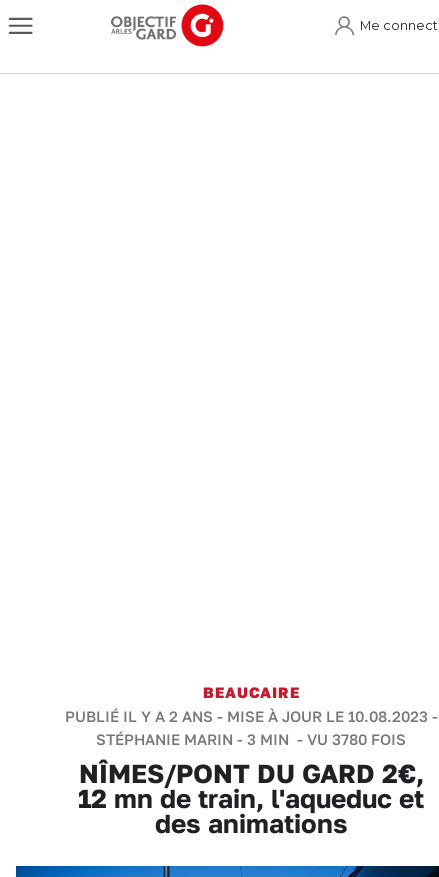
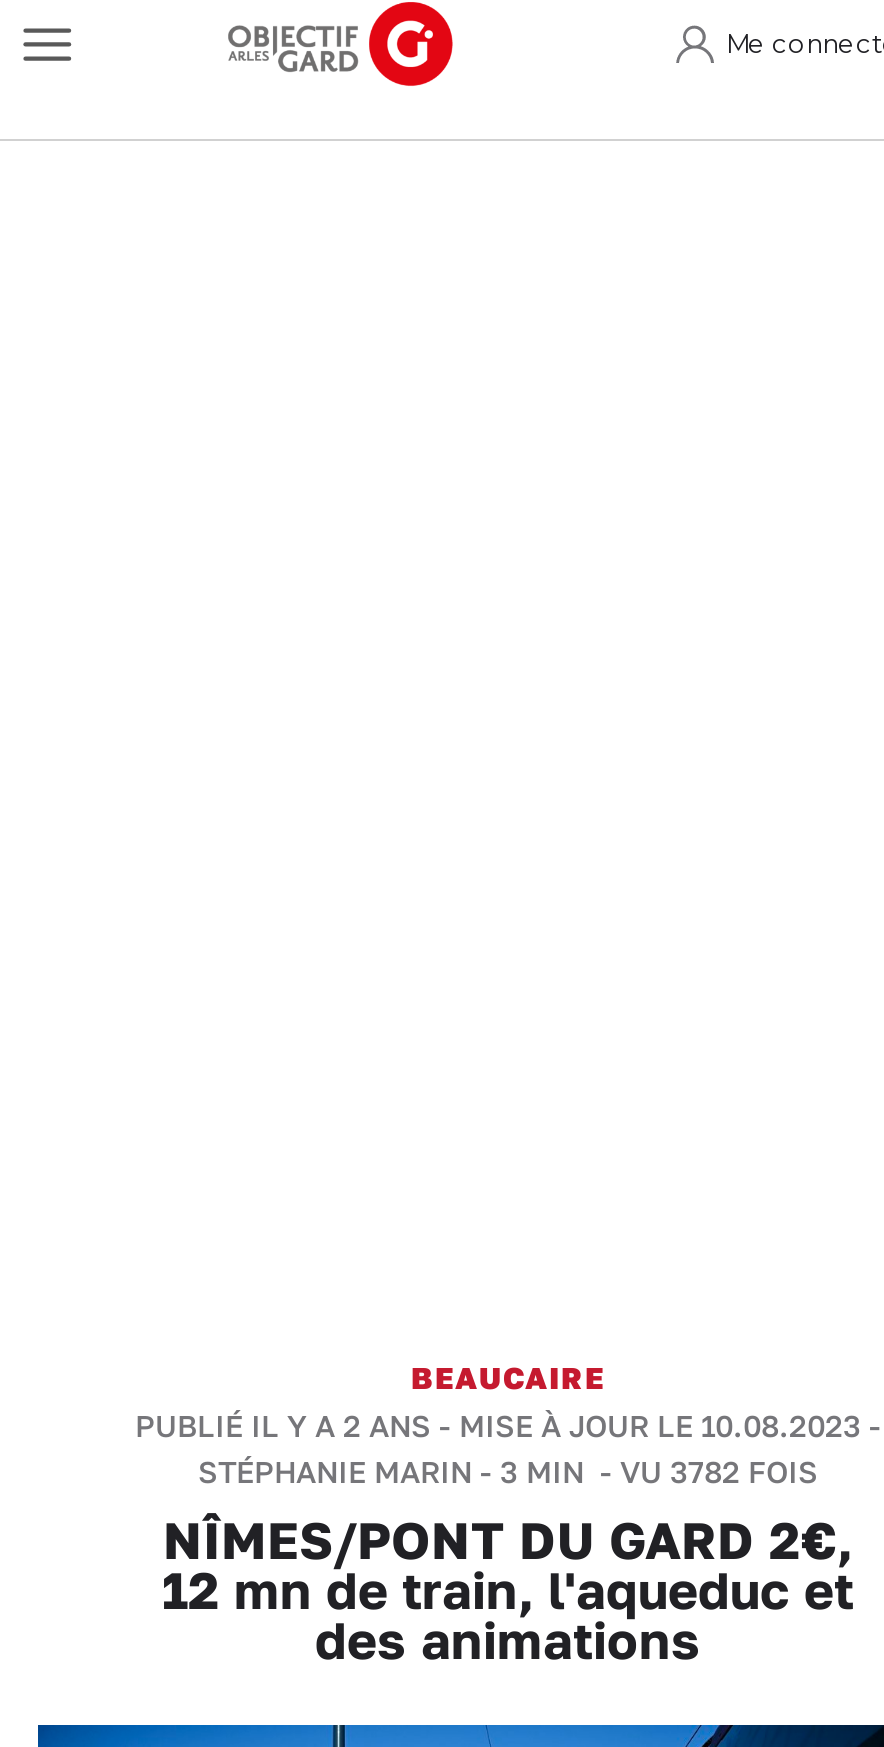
[96,730,406,748] STÉPHANIE MARIN - 3 MIN - VU 3780 FOIS -> [198,1453,818,1489] STÉPHANIE MARIN - 3 MIN - VU 3782 FOIS

